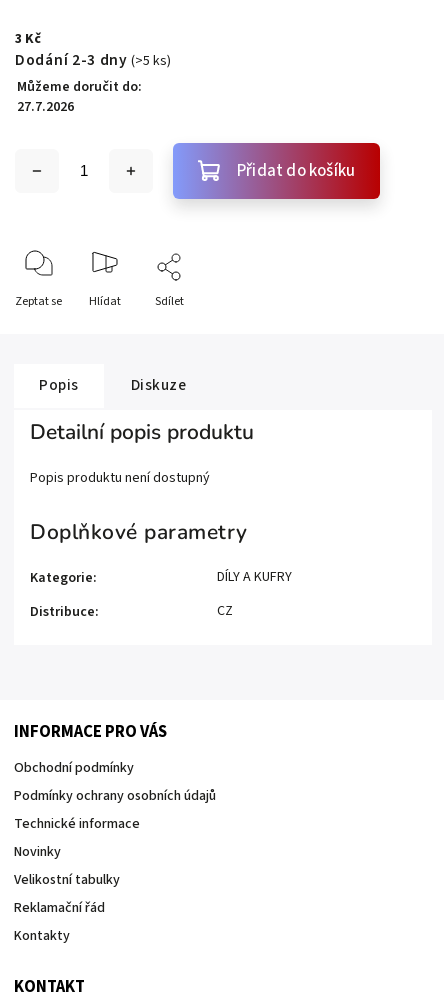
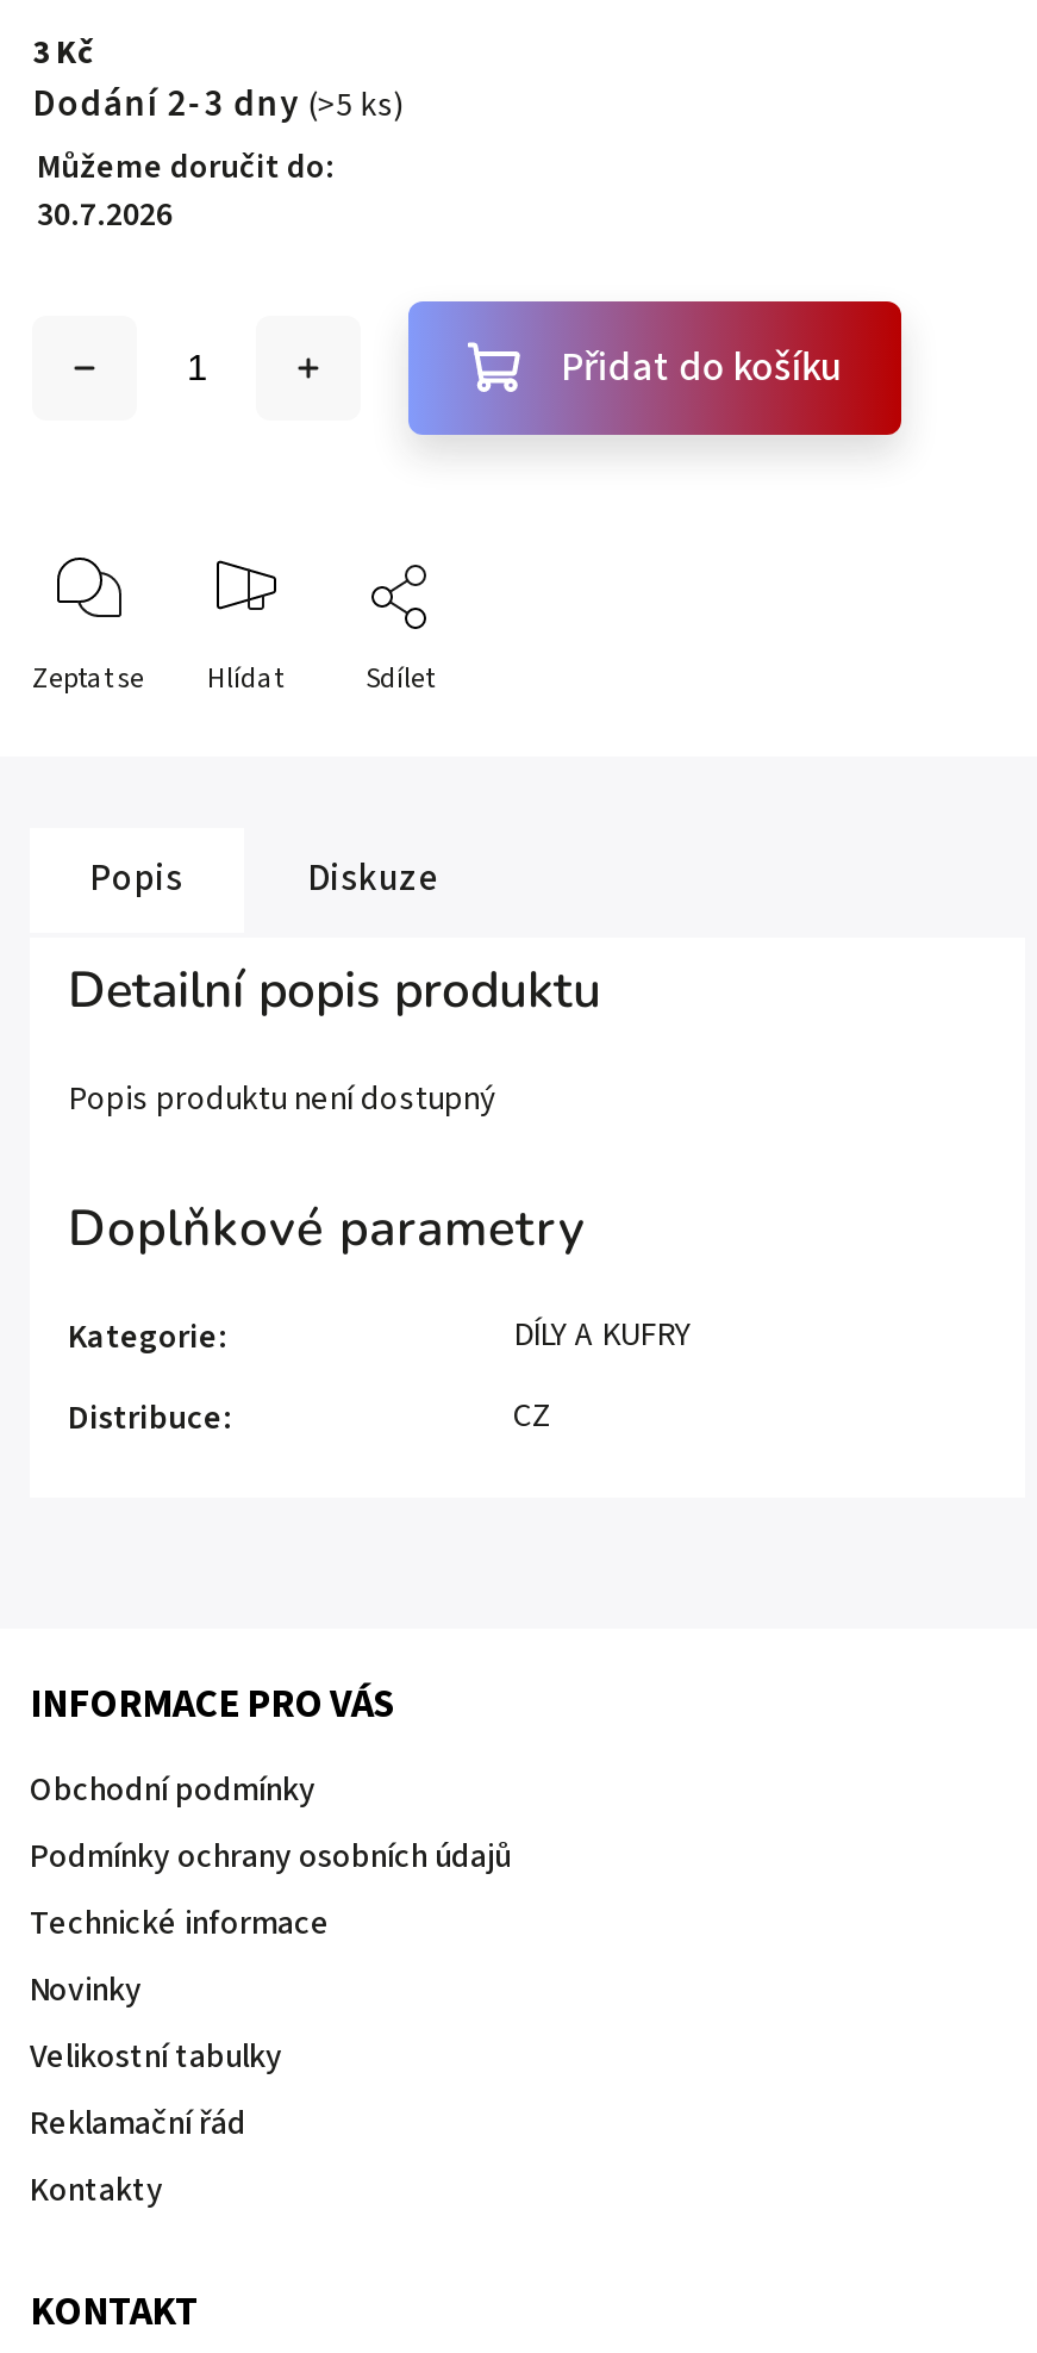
[17,97,74,117] 27.7.2026 -> [37,192,173,239] 30.7.2026

